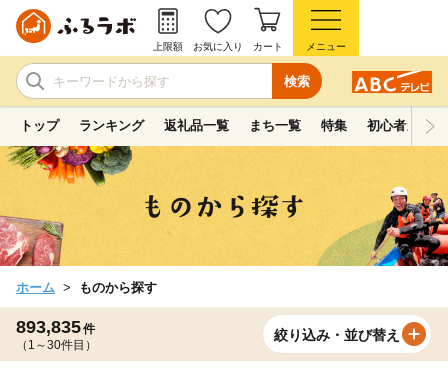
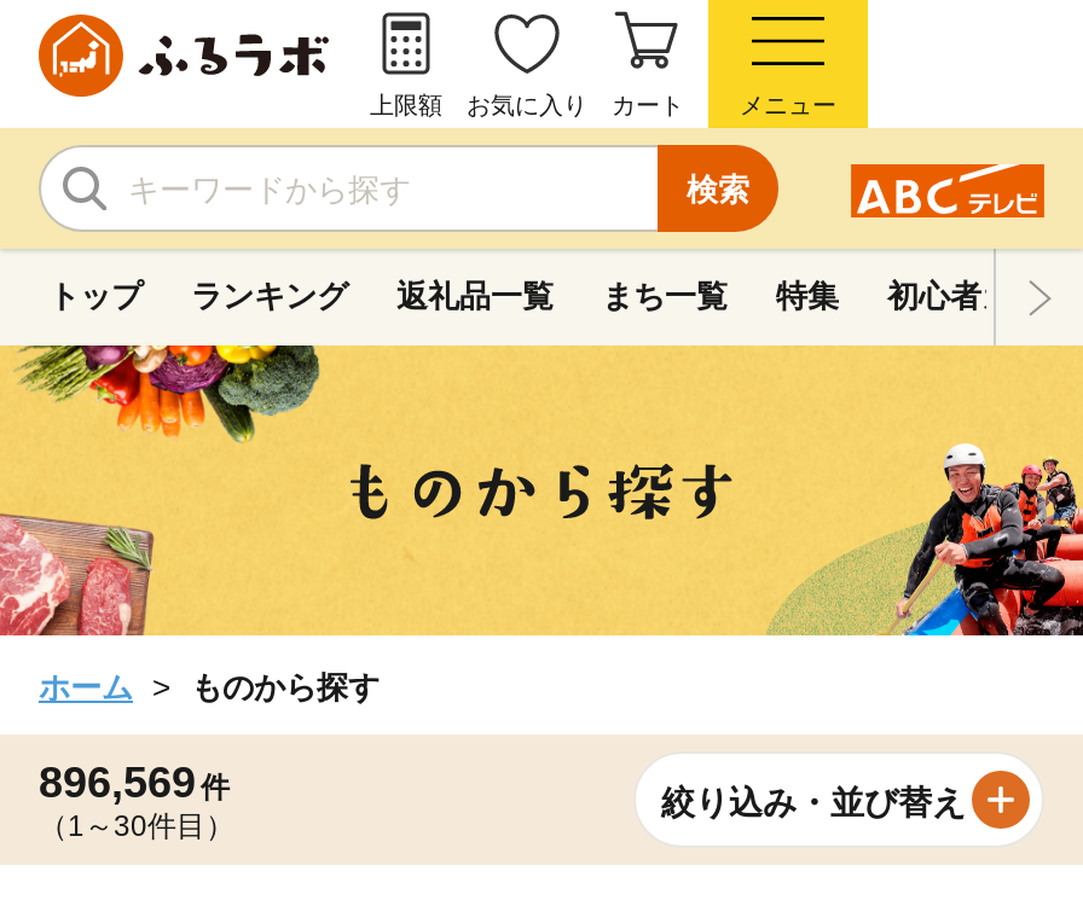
[16,317,95,337] 893,835 件 -> [39,759,230,807] 896,569 件

